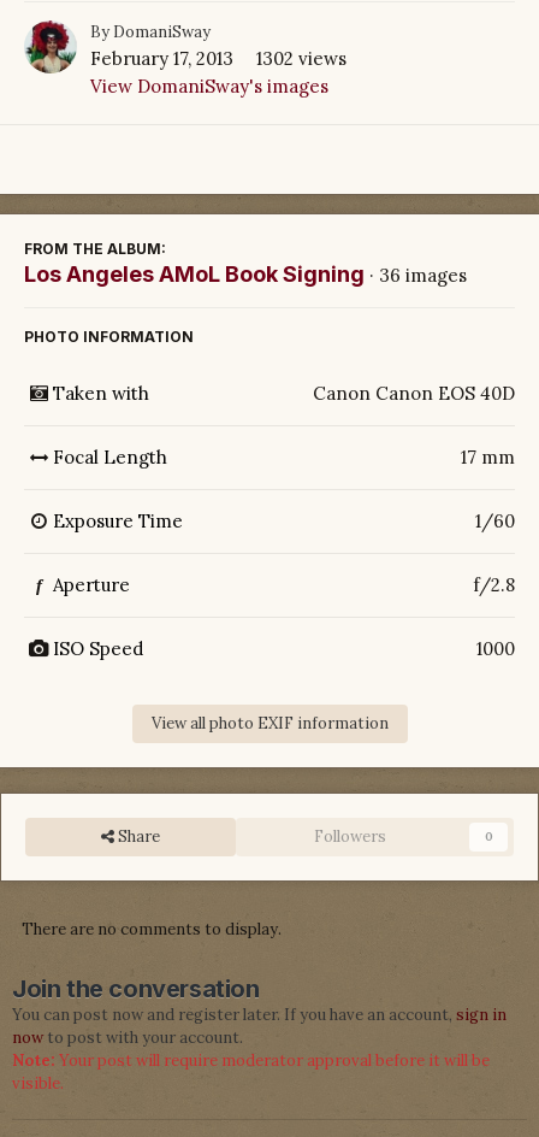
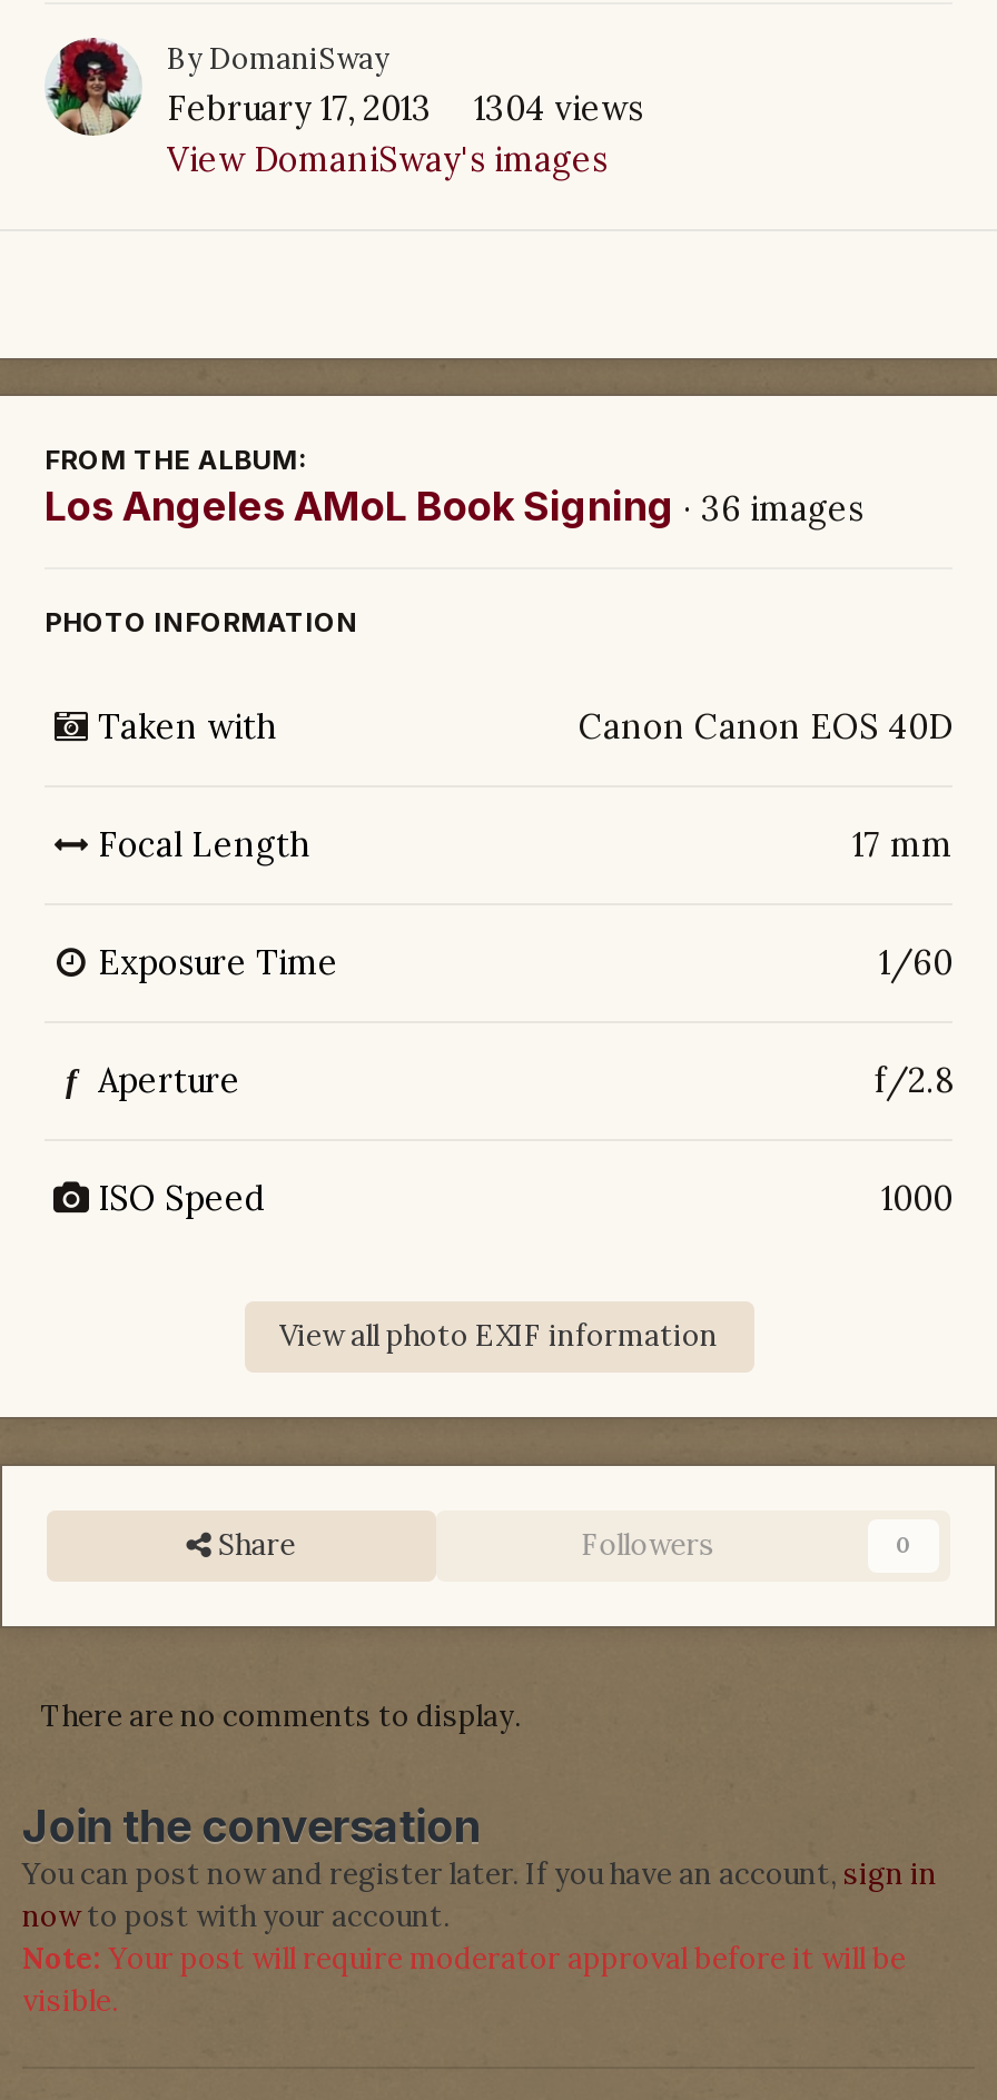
[90,46,346,69] February 17, 2013 1302 views -> [167,86,643,128] February 17, 2013 1304 views

